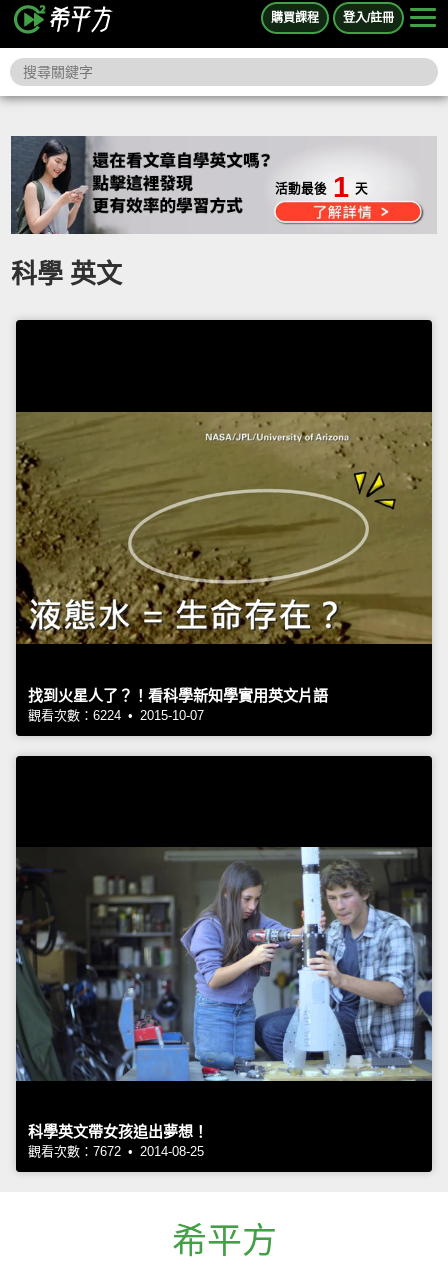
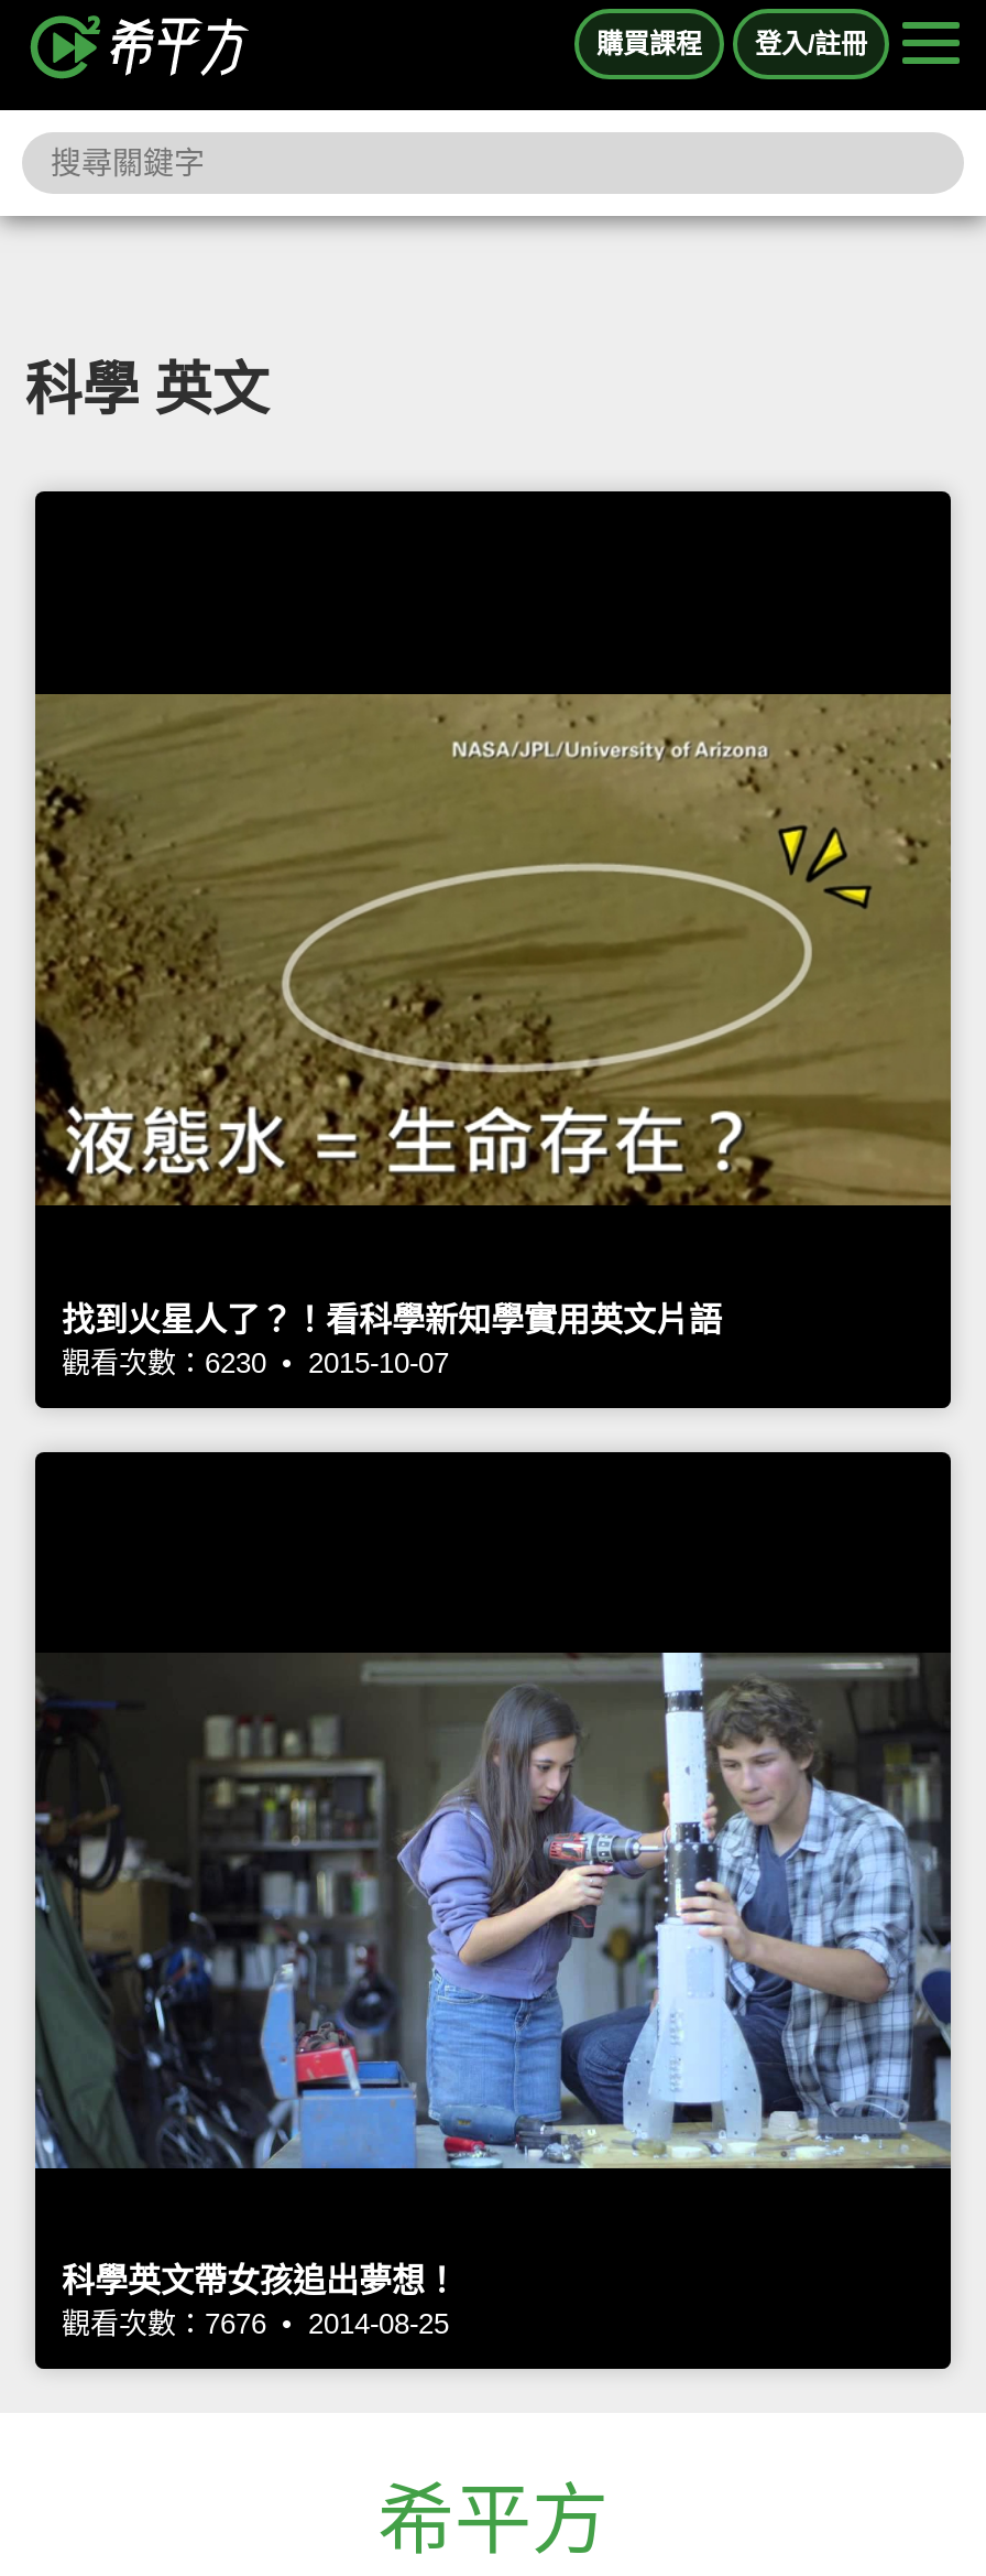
[275,171,368,203] 活動最後 1 天 -> none
[28,707,204,722] 觀看次數：6224 • 2015-10-07 -> [62,1346,449,1379] 觀看次數：6230 • 2015-10-07
[28,1143,204,1158] 觀看次數：7672 • 2014-08-25 -> [62,2307,449,2340] 觀看次數：7676 • 2014-08-25

